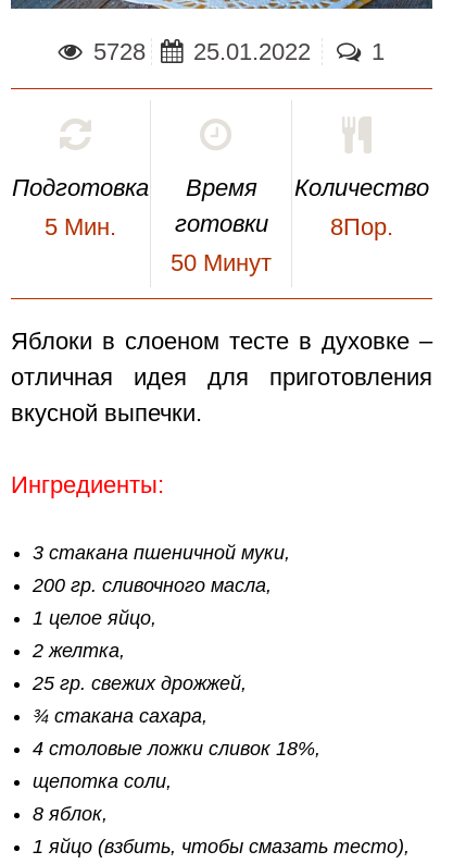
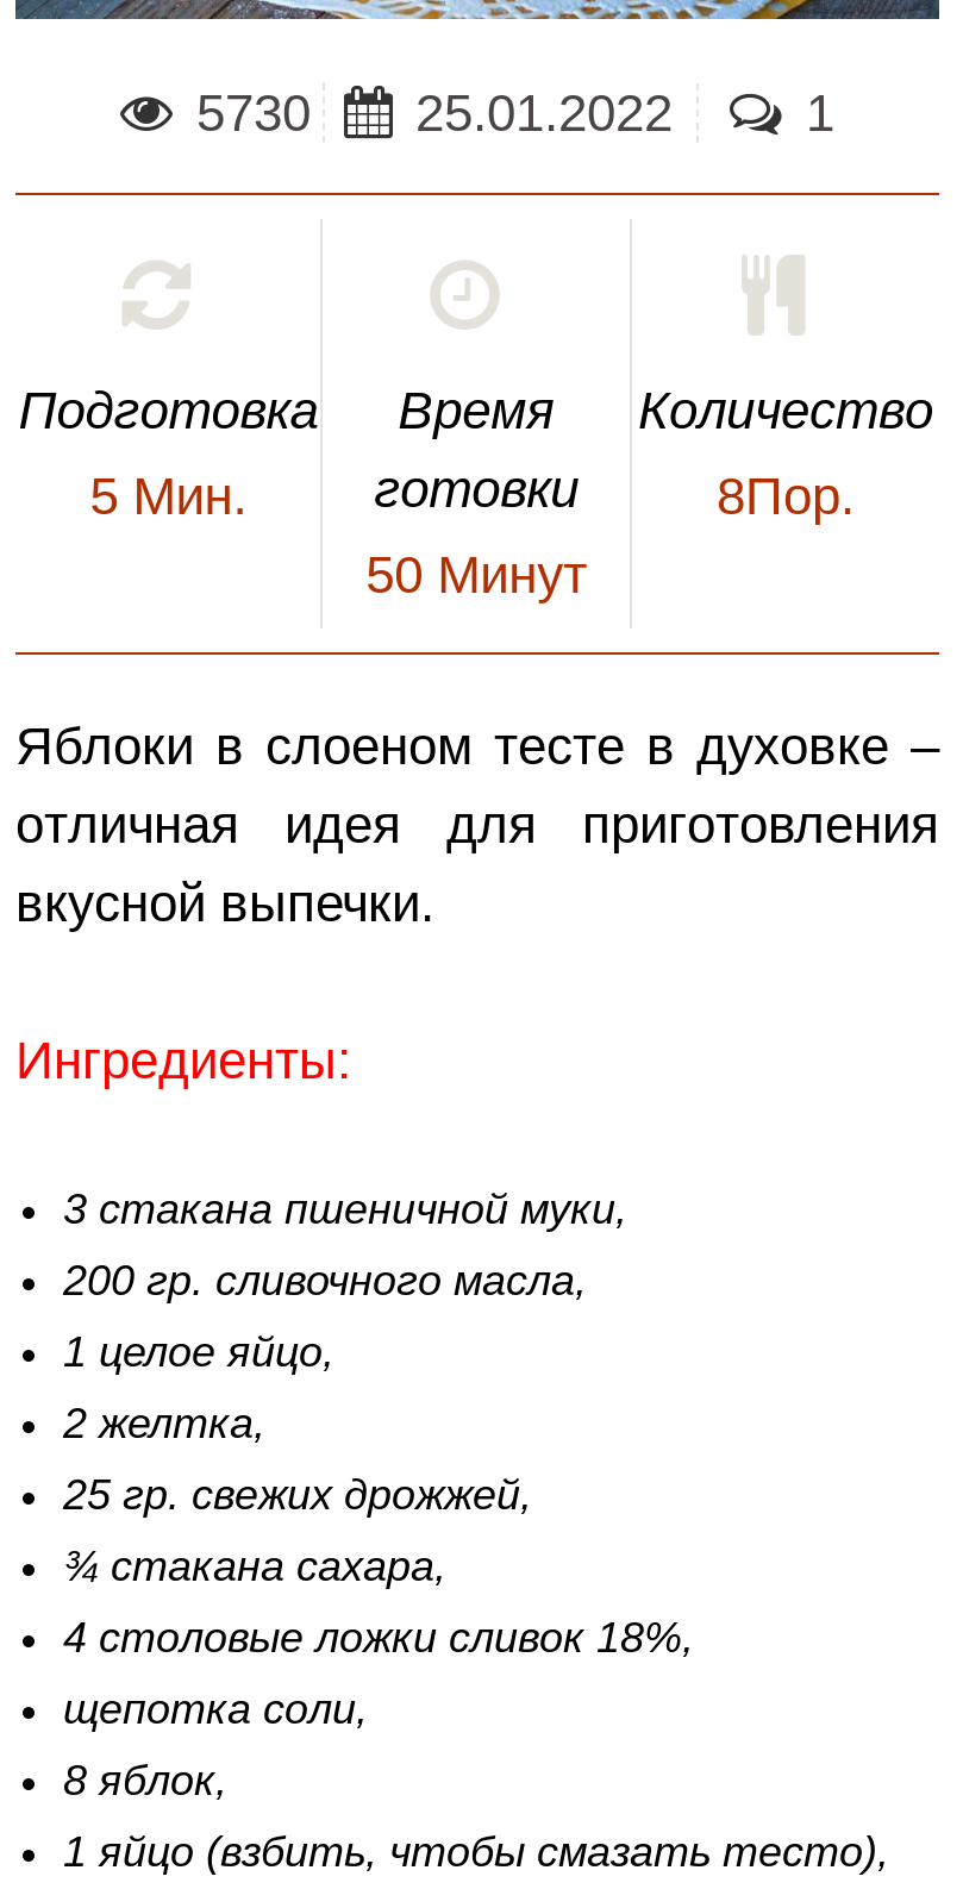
[93,38,311,65] 5728 25.01.2022 -> [196,83,673,142] 5730 25.01.2022

